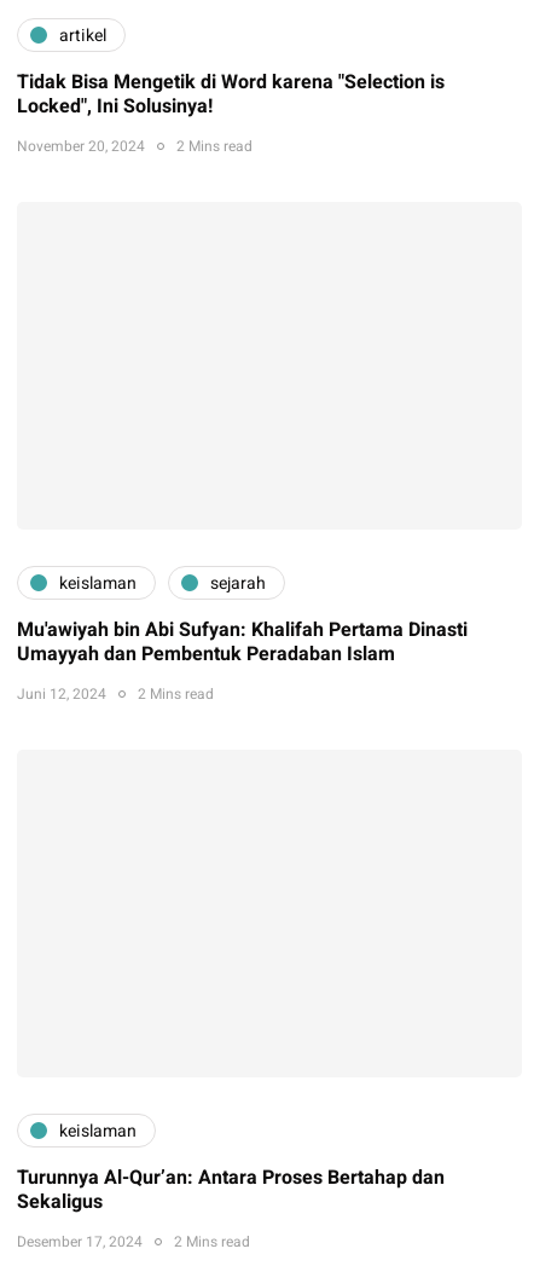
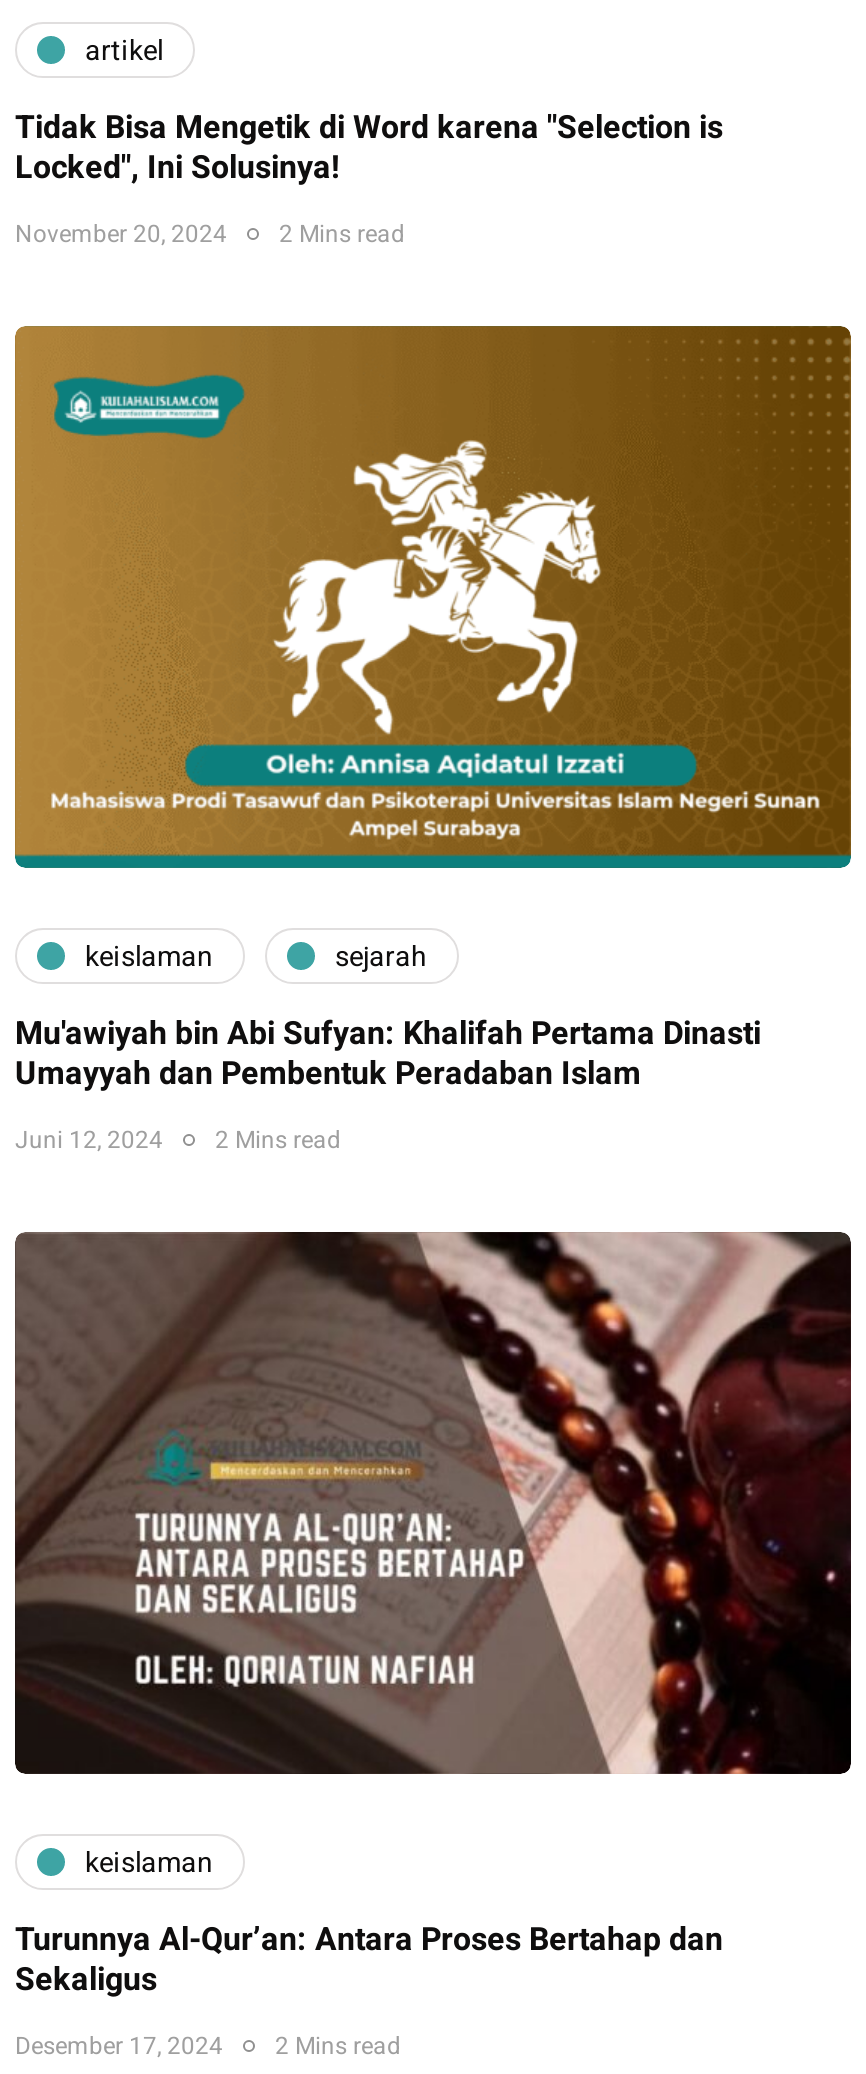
none -> [13,324,853,870] [image]
none -> [13,1230,853,1776] [image]

